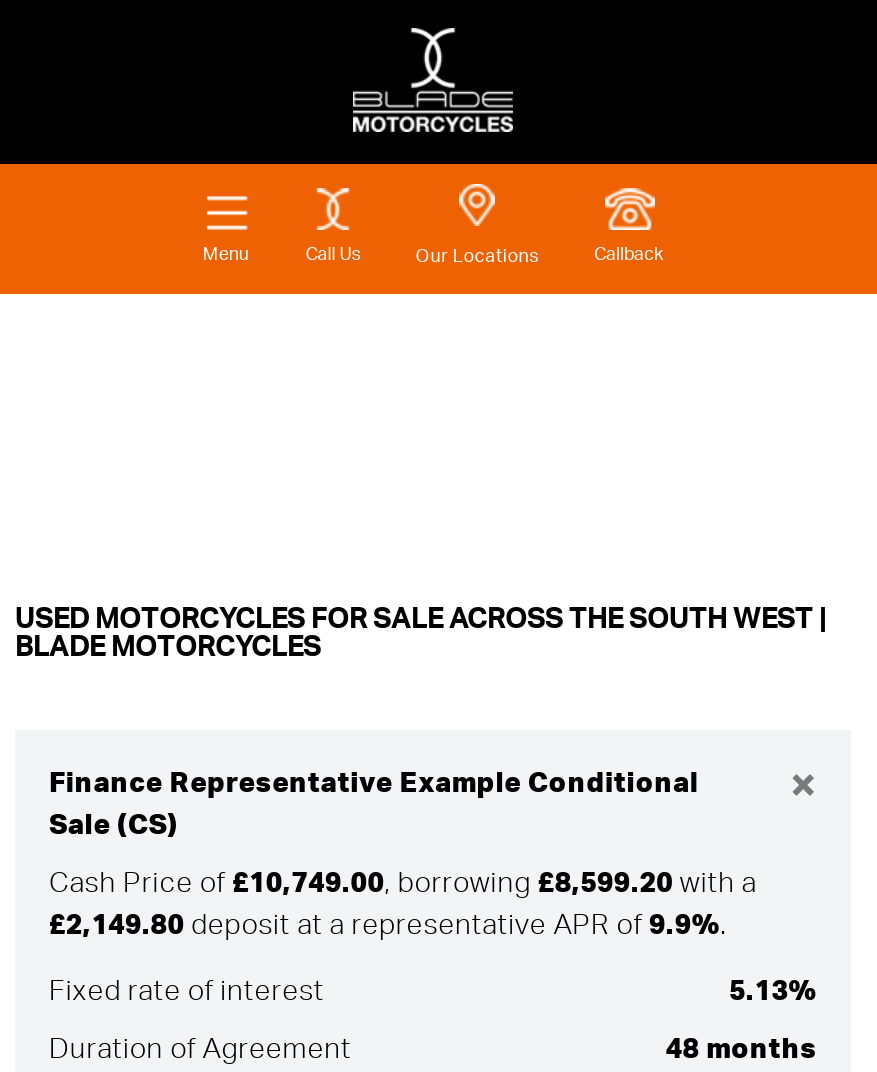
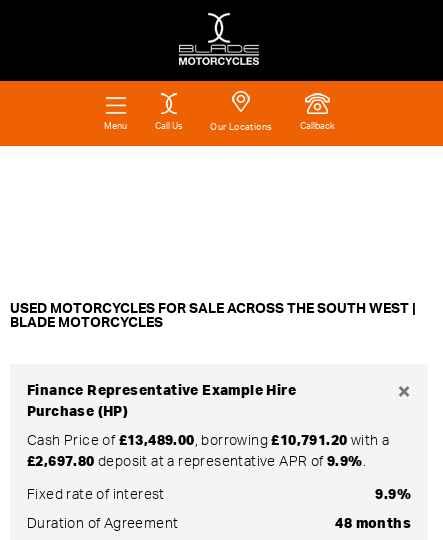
[49,770,699,798] Finance Representative Example Conditional -> [27,384,296,398] Finance Representative Example Hire
[49,812,178,840] Sale (CS) -> [27,405,128,419] Purchase (HP)
[49,870,757,898] Cash Price of £10,749.00, borrowing £8,599.20 with a -> [27,434,389,448] Cash Price of £13,489.00, borrowing £10,791.20 with a
[49,912,727,940] £2,149.80 deposit at a representative APR of 9.9%. -> [27,455,366,469] £2,697.80 deposit at a representative APR of 9.9%.
[729,978,817,1006] 5.13% -> [375,488,411,502] 9.9%

